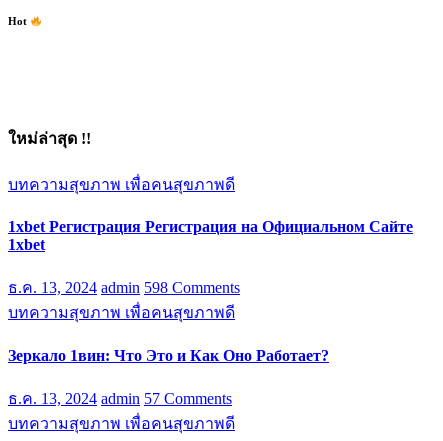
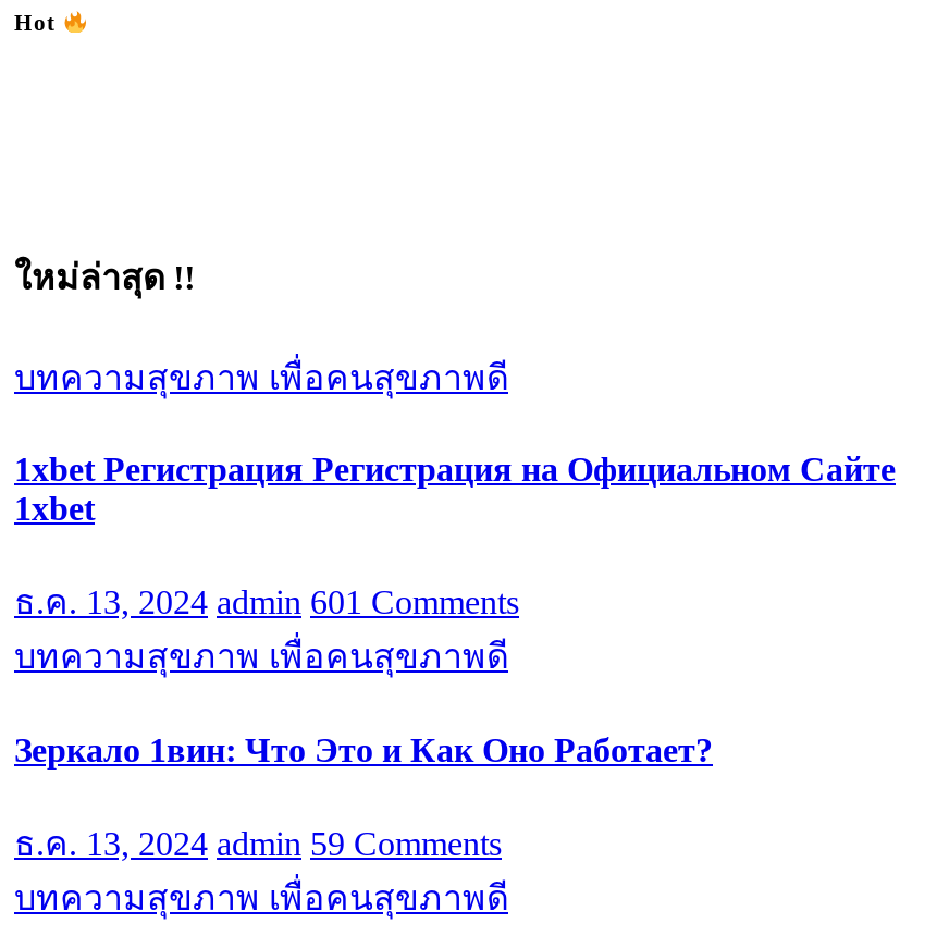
[8,279,240,296] ธ.ค. 13, 2024 admin 598 Comments -> [14,584,519,621] ธ.ค. 13, 2024 admin 601 Comments
[8,390,232,407] ธ.ค. 13, 2024 admin 57 Comments -> [14,825,502,862] ธ.ค. 13, 2024 admin 59 Comments

